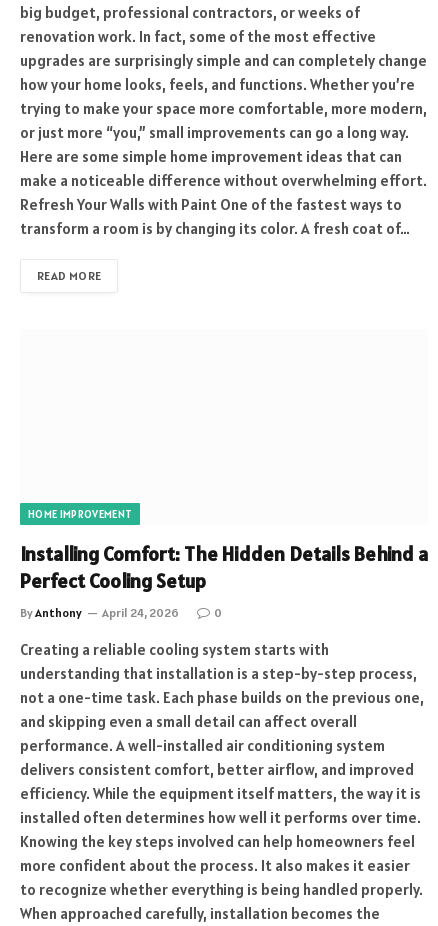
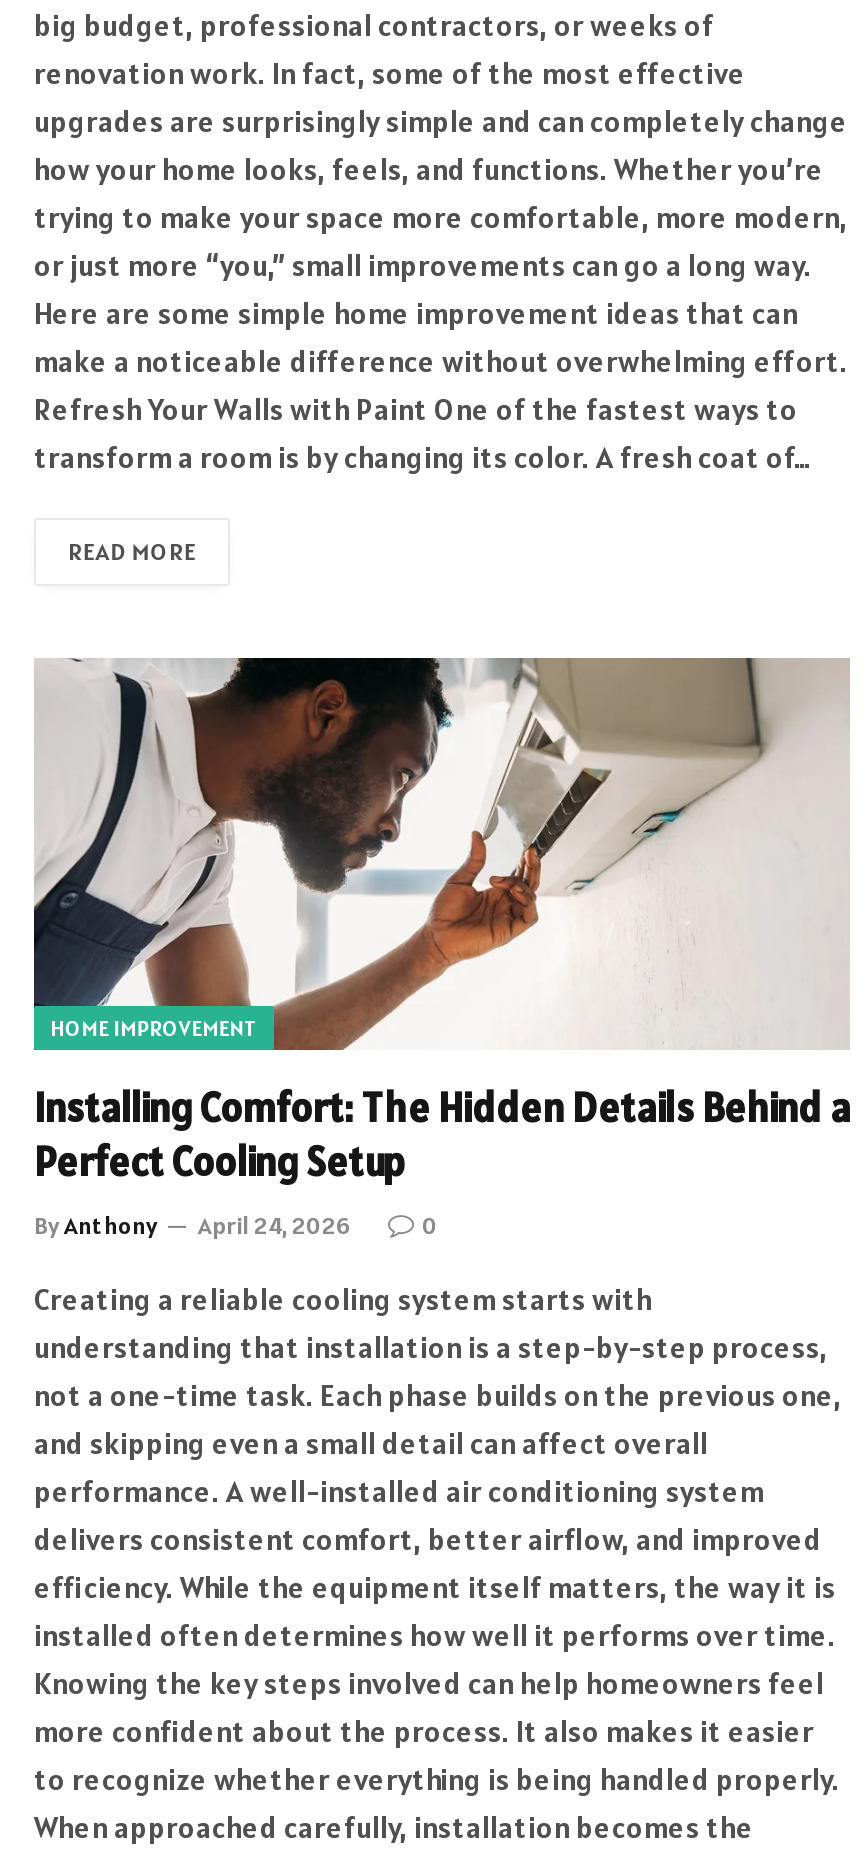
none -> [32,656,850,1052] [image]

